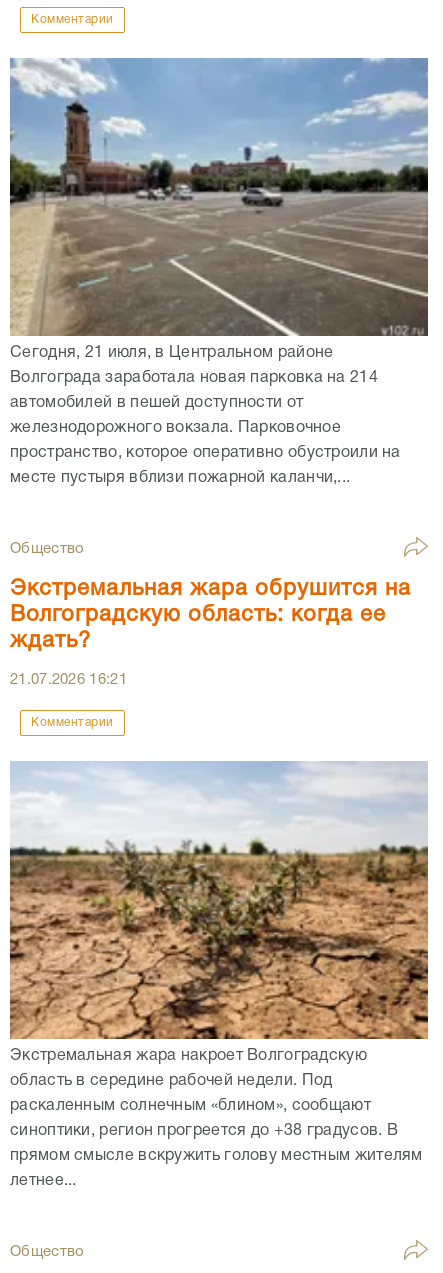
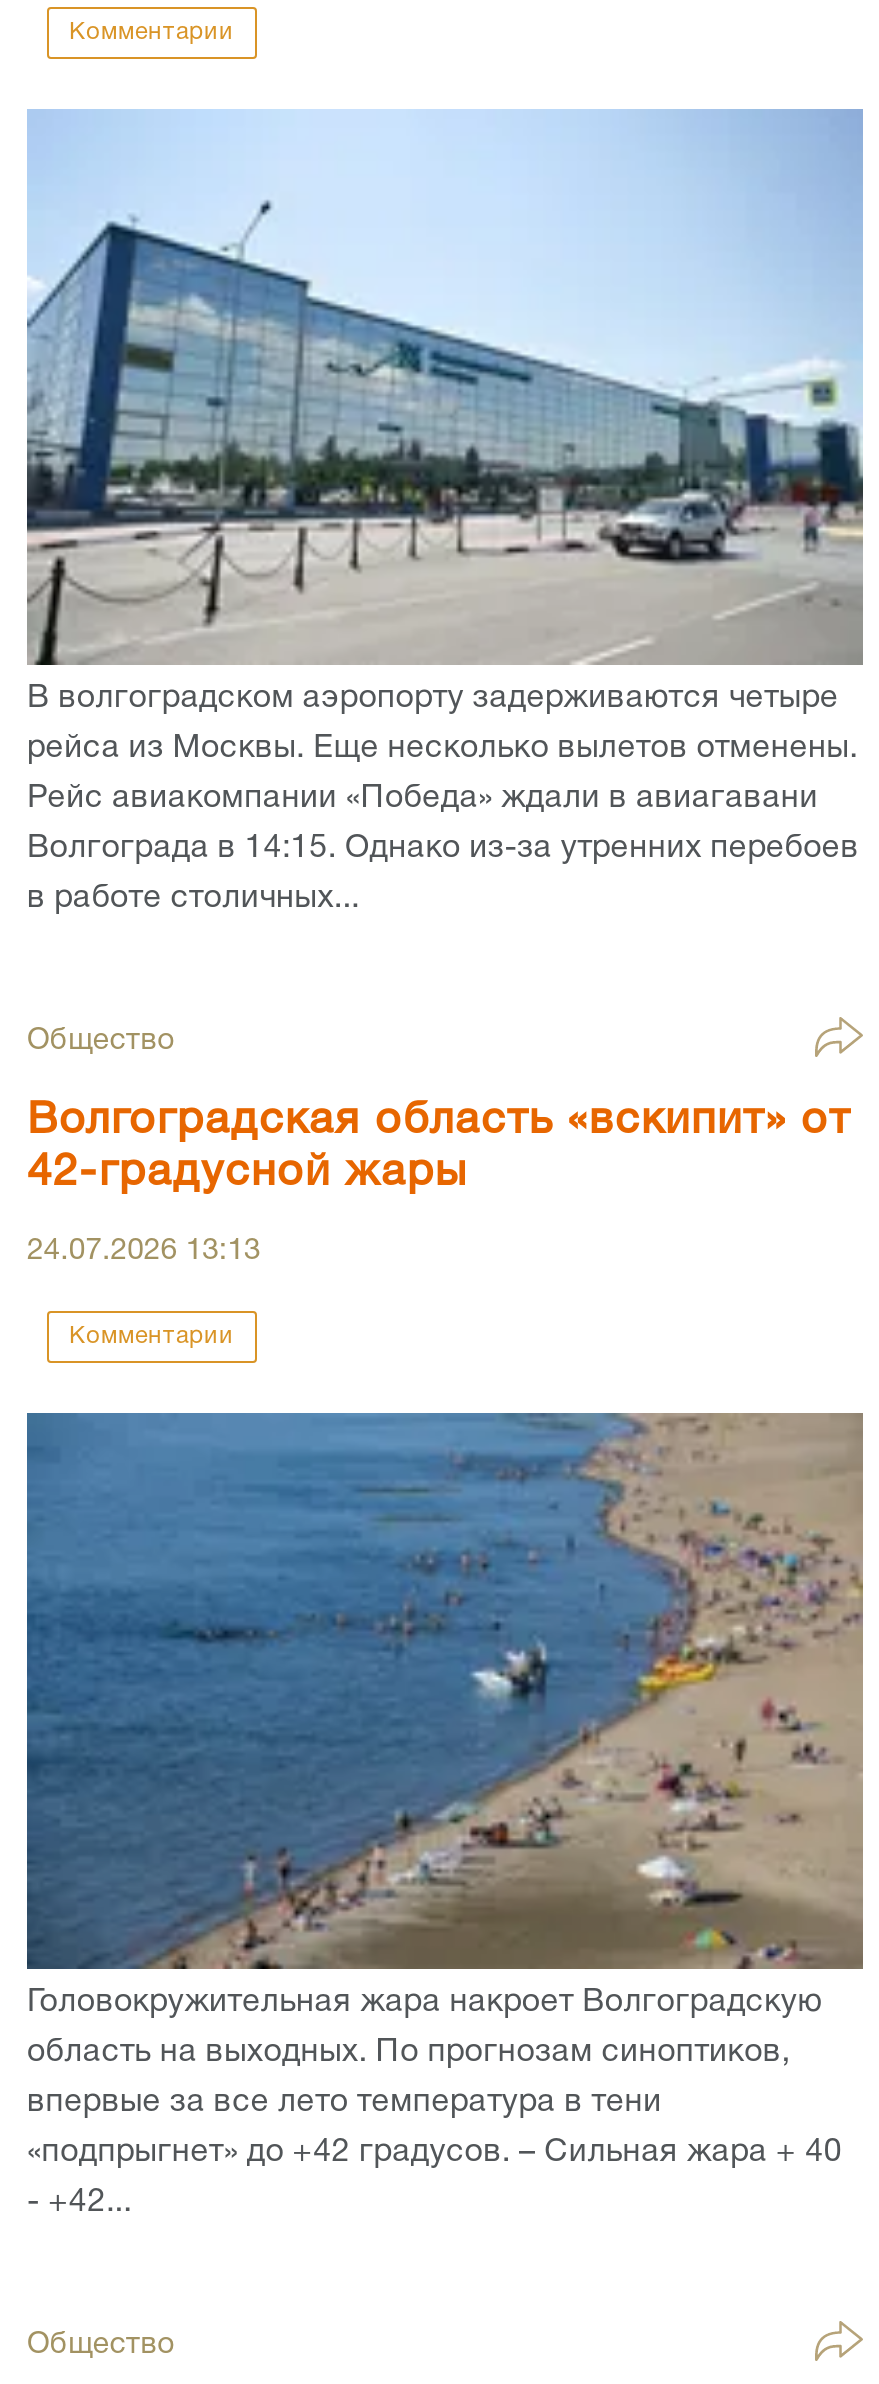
[9,58,429,485] [image] | Сегодня, 21 июля, в Центральном районе | Волгограда заработала новая парковка на 214 | автомобилей в пешей доступности от | железнодорожного вокзала. Парковочное | пространство, которое оперативно обустроили на | месте пустыря вблизи пожарной каланчи,... -> [25,109,863,913] [image] | В волгоградском аэропорту задерживаются четыре | рейса из Москвы. Еще несколько вылетов отменены. | Рейс авиакомпании «Победа» ждали в авиагавани | Волгограда в 14:15. Однако из-за утренних перебоев | в работе столичных...
[10,579,411,651] Экстремальная жара обрушится на | Волгоградскую область: когда ее | ждать? -> [27,1101,851,1193] Волгоградская область «вскипит» от | 42-градусной жары
[10,673,127,687] 21.07.2026 16:21 -> [27,1237,261,1265] 24.07.2026 13:13
[9,762,428,1188] [image] | Экстремальная жара накроет Волгоградскую | область в середине рабочей недели. Под | раскаленным солнечным «блином», сообщают | синоптики, регион прогреется до +38 градусов. В | прямом смысле вскружить голову местным жителям | летнее... -> [25,1413,865,2217] [image] | Головокружительная жара накроет Волгоградскую | область на выходных. По прогнозам синоптиков, | впервые за все лето температура в тени | «подпрыгнет» до +42 градусов. – Сильная жара + 40 | - +42...

